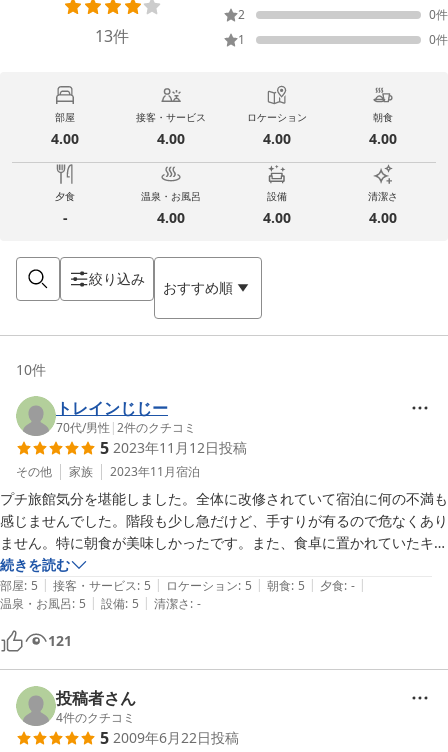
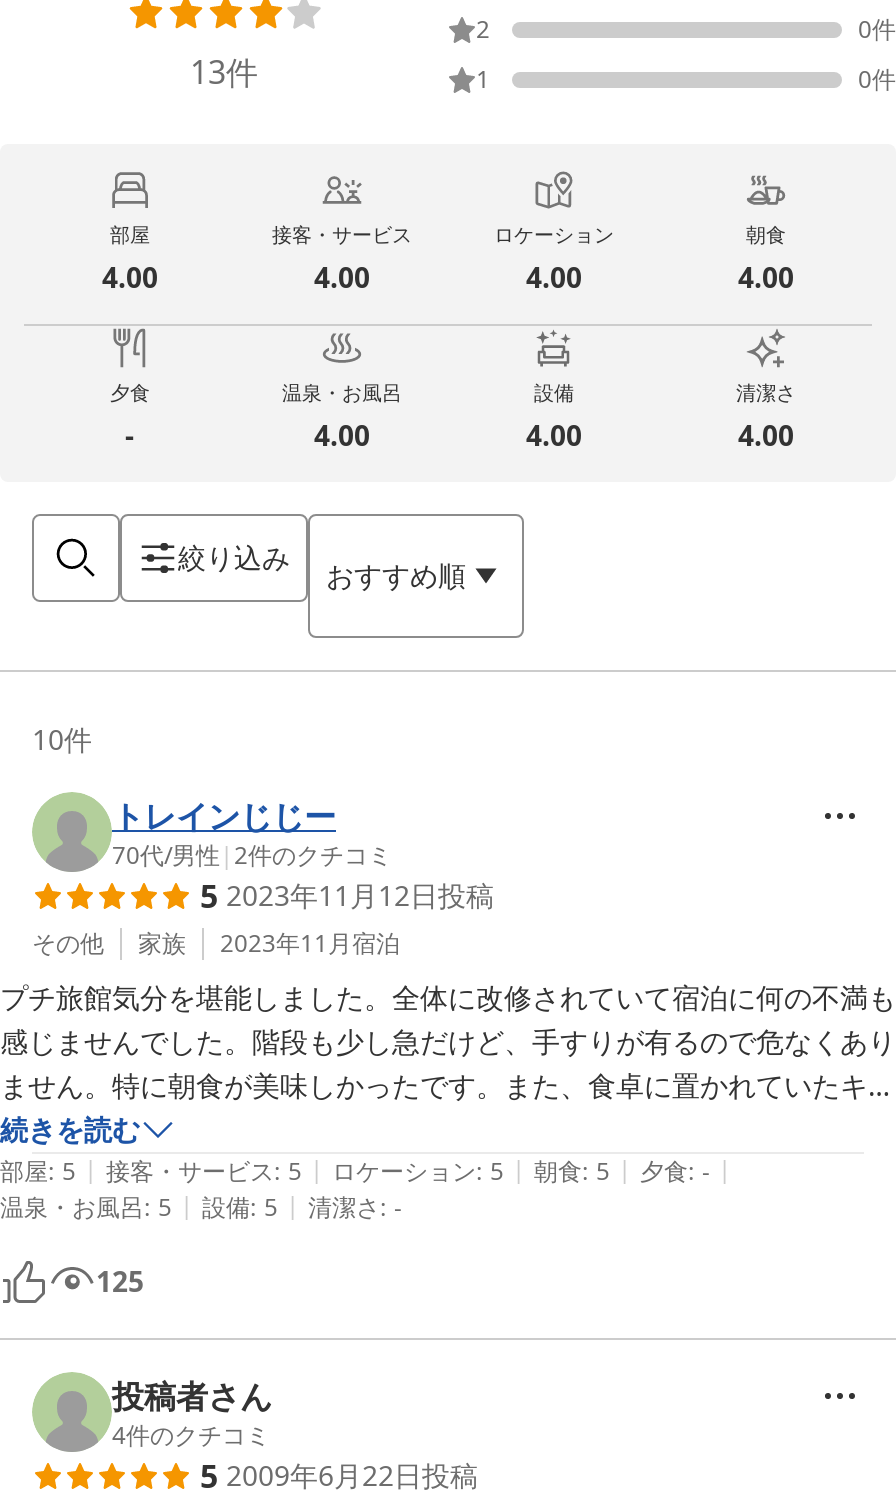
[48,631,72,650] 121 -> [96,1262,144,1300] 125

